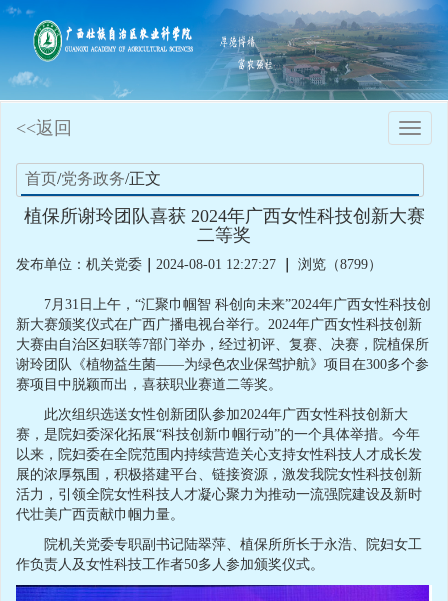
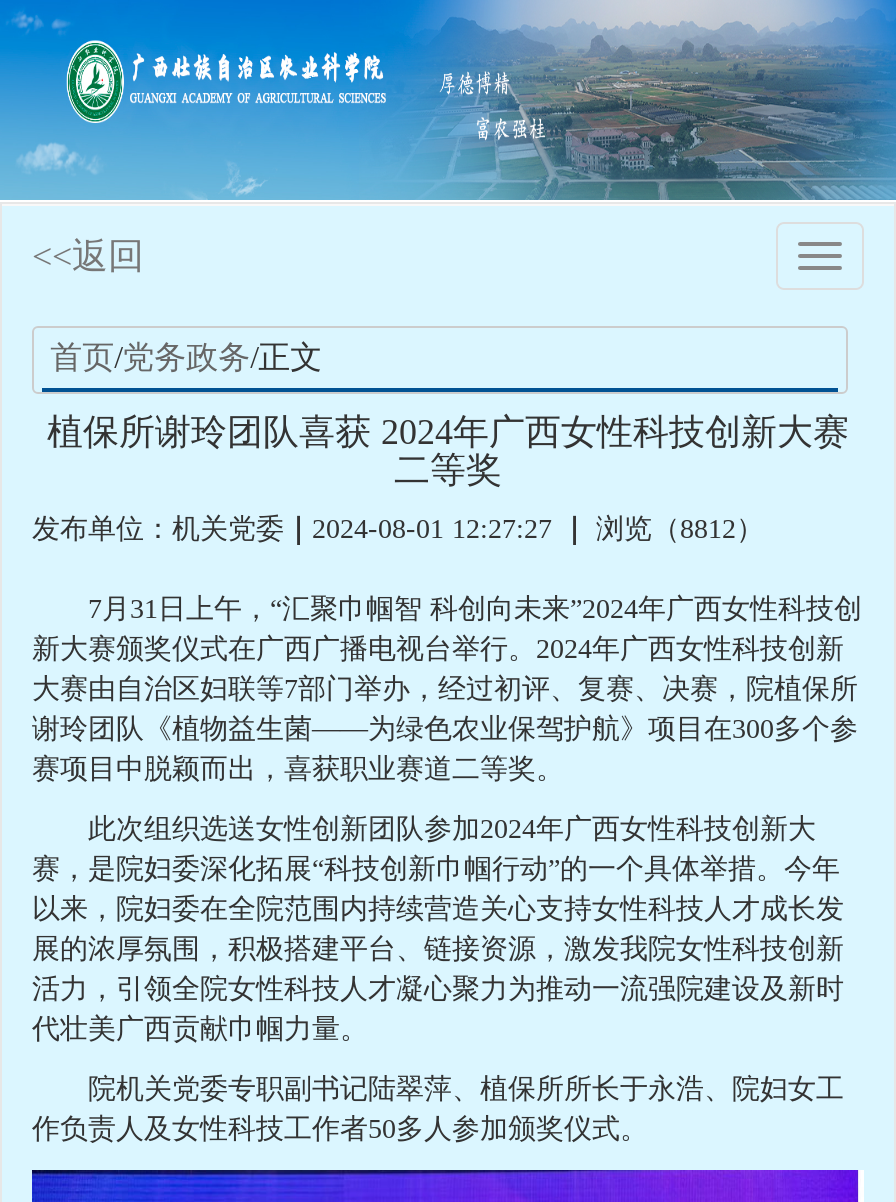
[16,257,382,272] 发布单位：机关党委｜2024-08-01 12:27:27｜浏览（8799） -> [32,514,764,544] 发布单位：机关党委｜2024-08-01 12:27:27｜浏览（8812）

